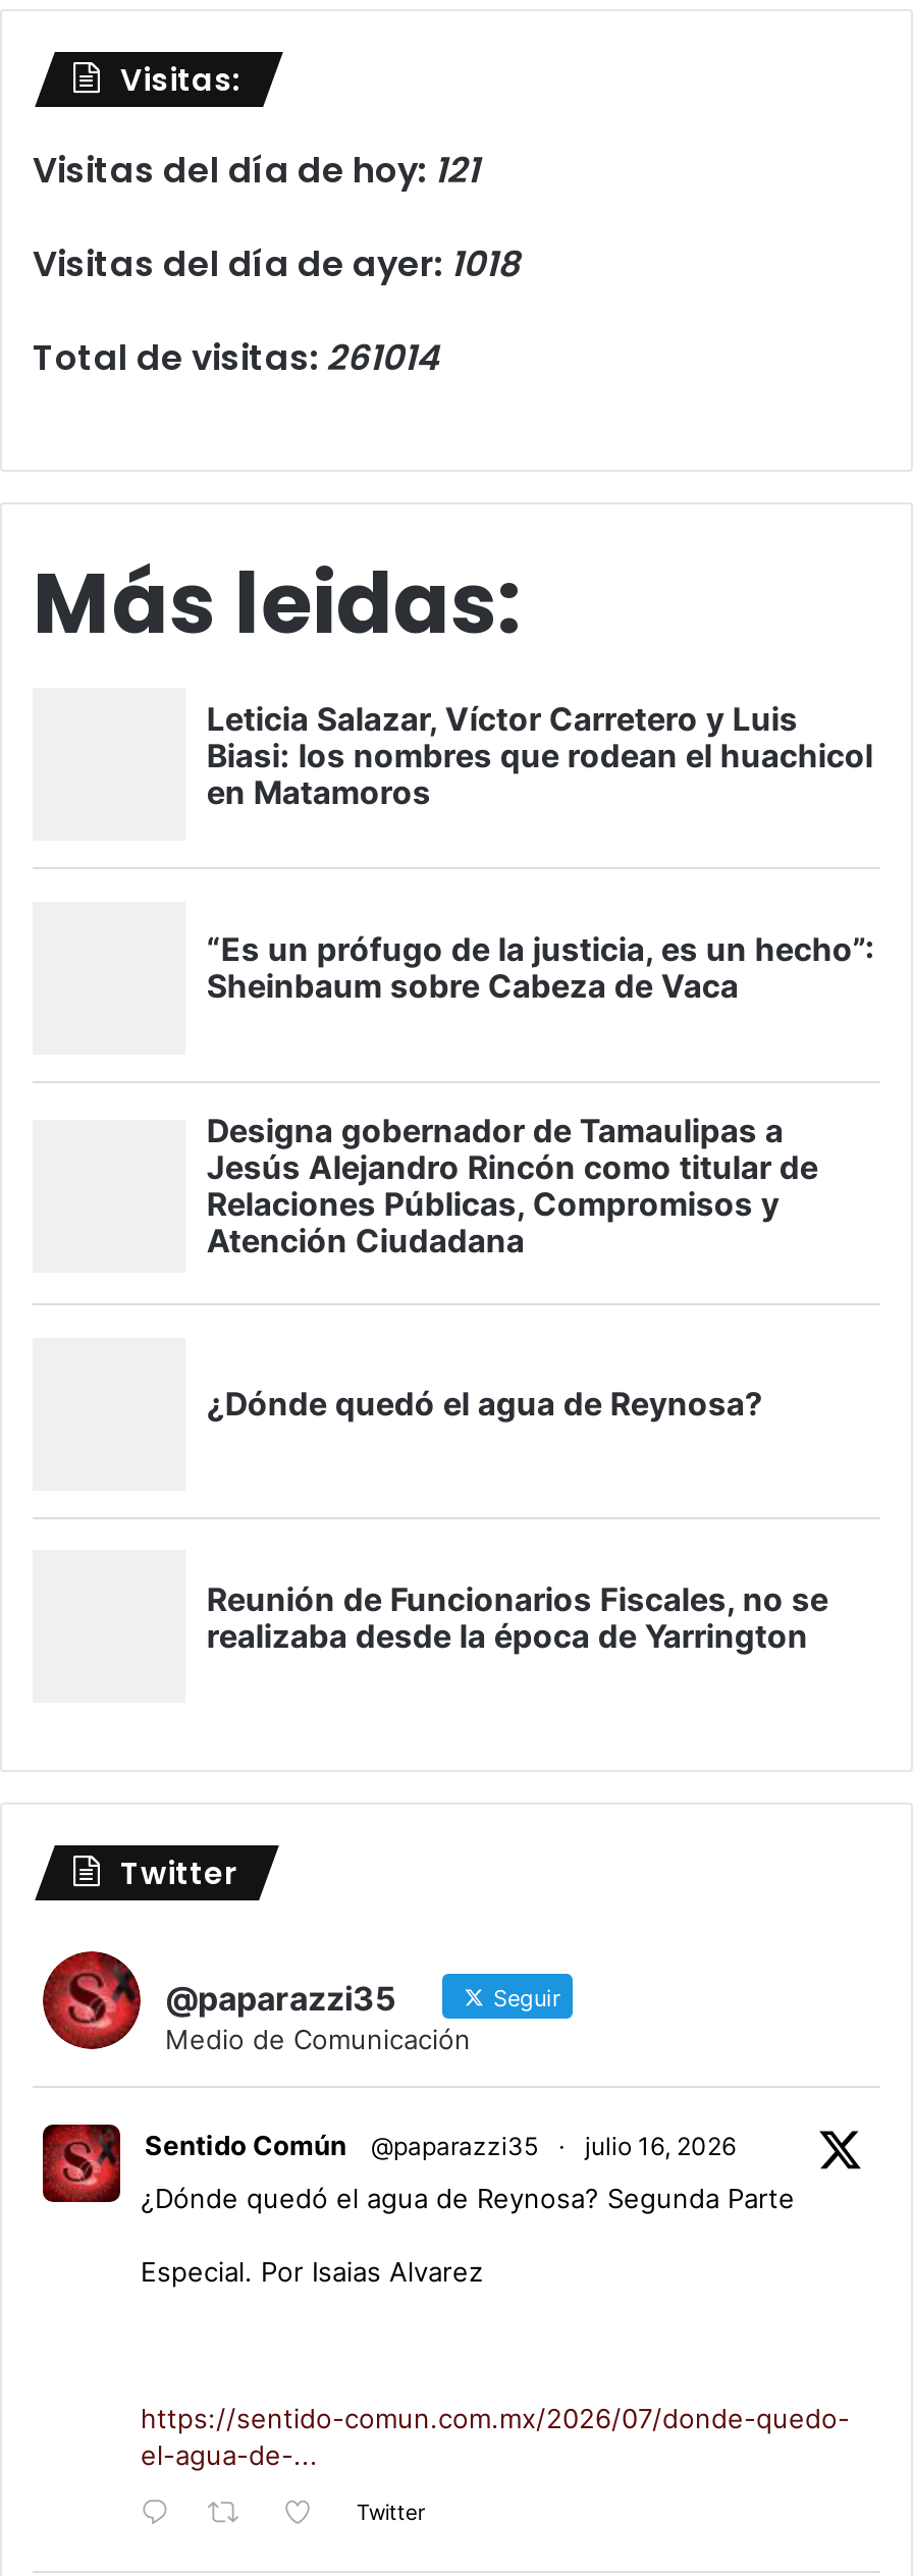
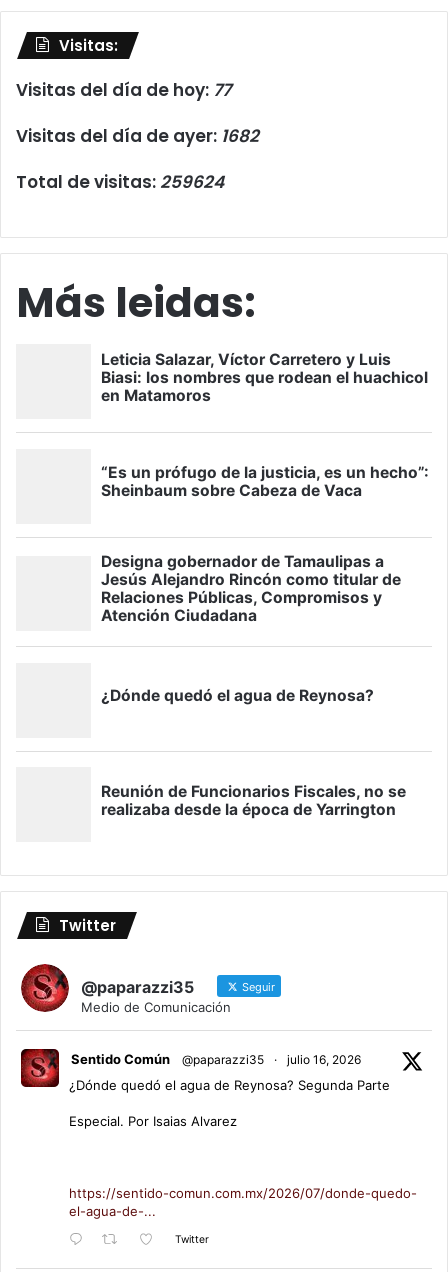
[33,146,479,195] Visitas del día de hoy: 121 -> [16,78,231,102] Visitas del día de hoy: 77
[33,240,520,289] Visitas del día de ayer: 1018 -> [16,124,259,148] Visitas del día de ayer: 1682
[33,334,438,383] Total de visitas: 261014 -> [16,170,224,194] Total de visitas: 259624

